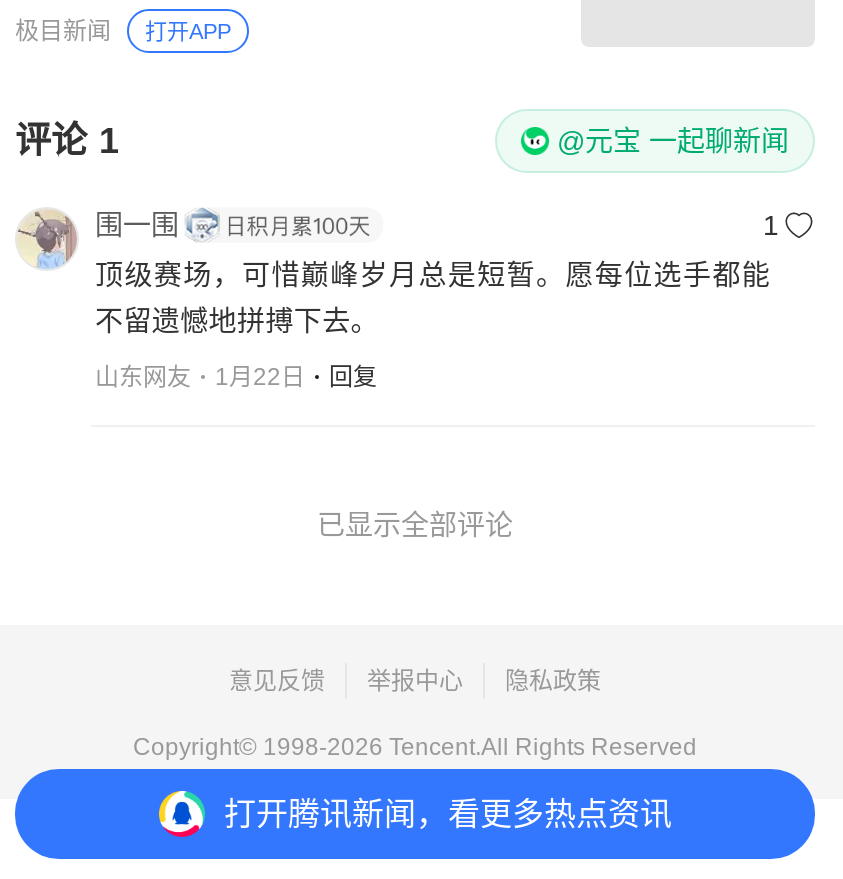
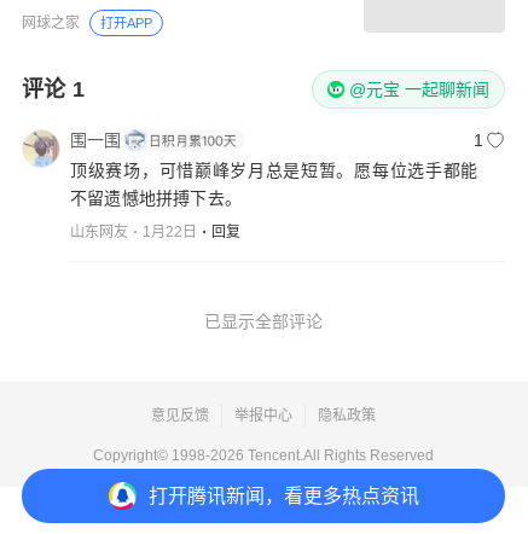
[15,16,111,44] 极目新闻 -> [22,14,80,31] 网球之家

